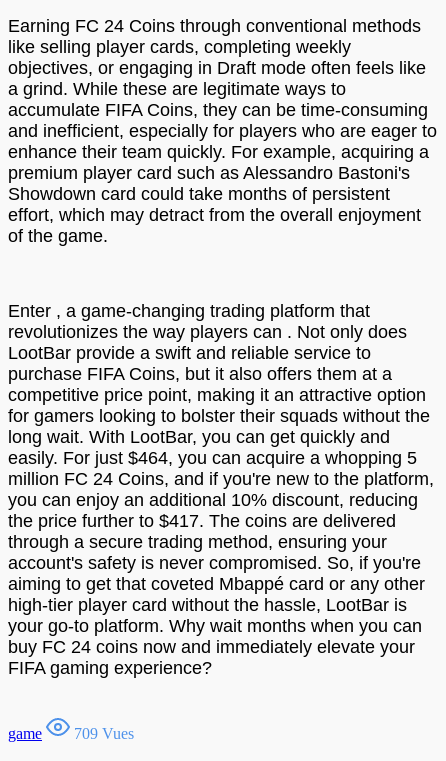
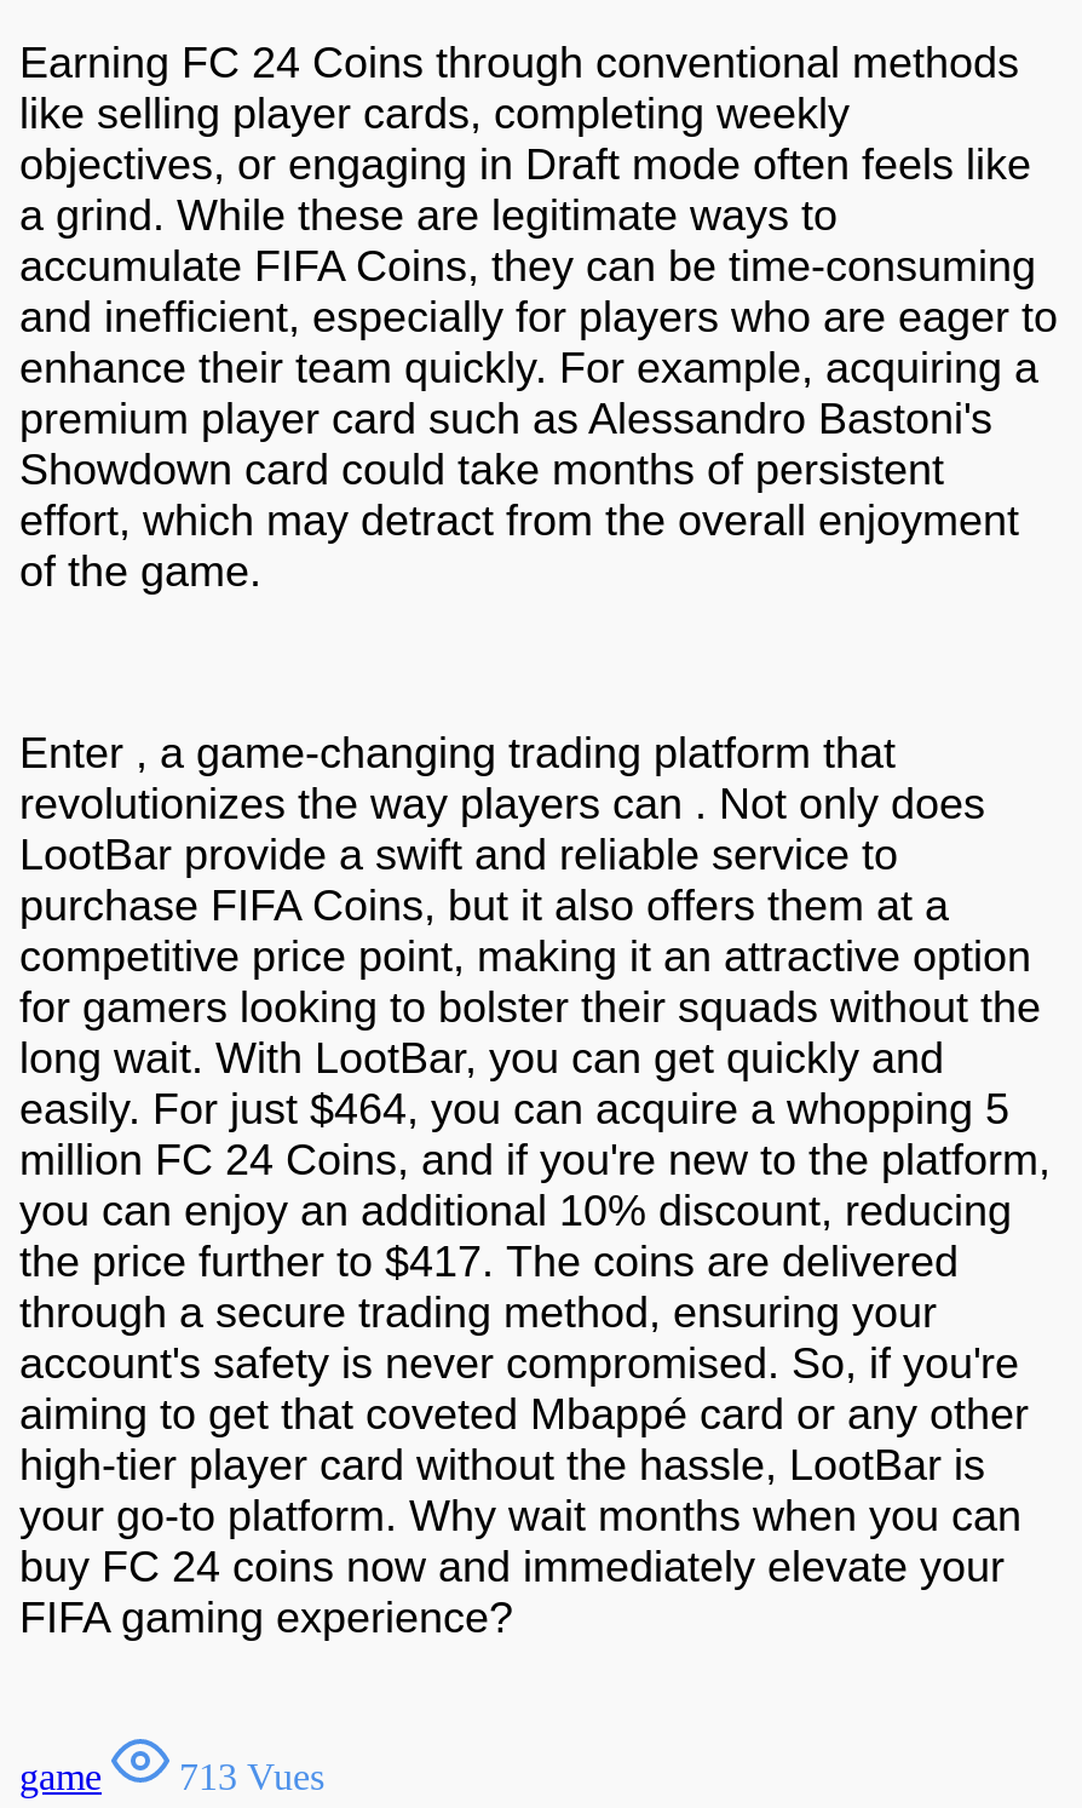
[8,725,134,742] game 709 Vues -> [19,1755,324,1797] game 713 Vues

